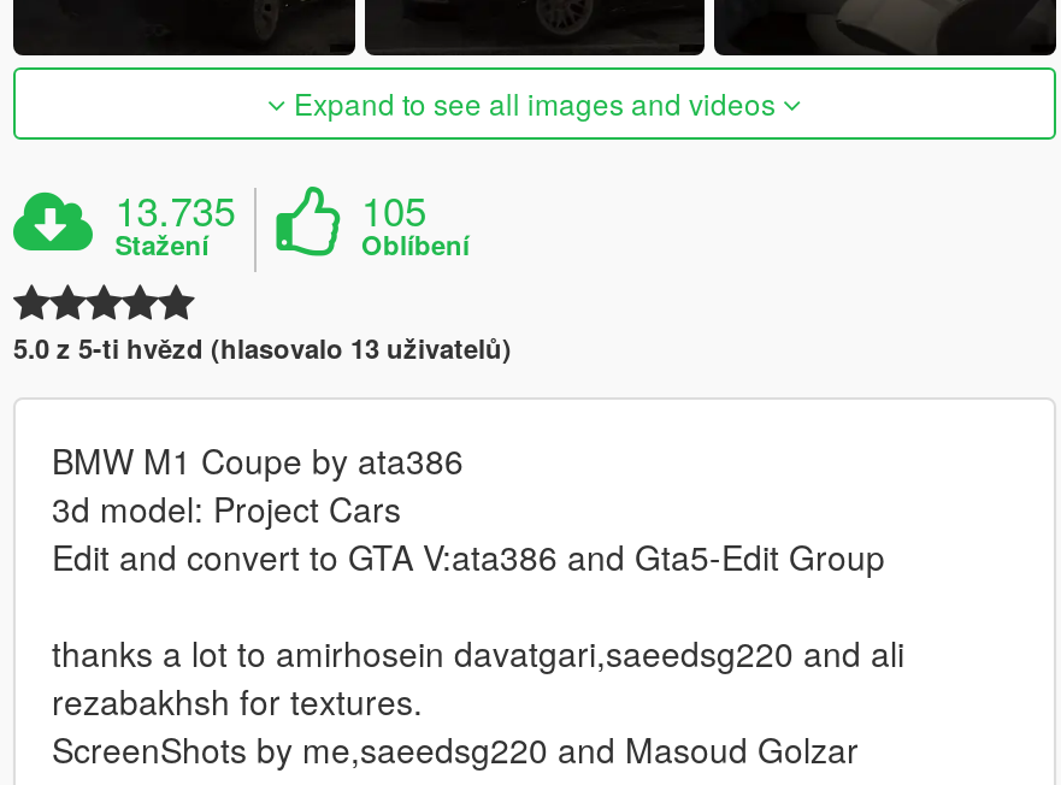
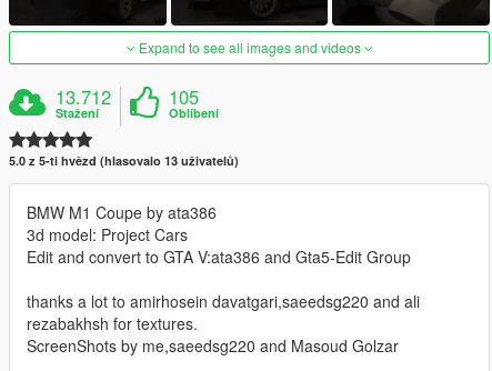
[115,181,235,239] 13.735 -> [56,84,111,110] 13.712

